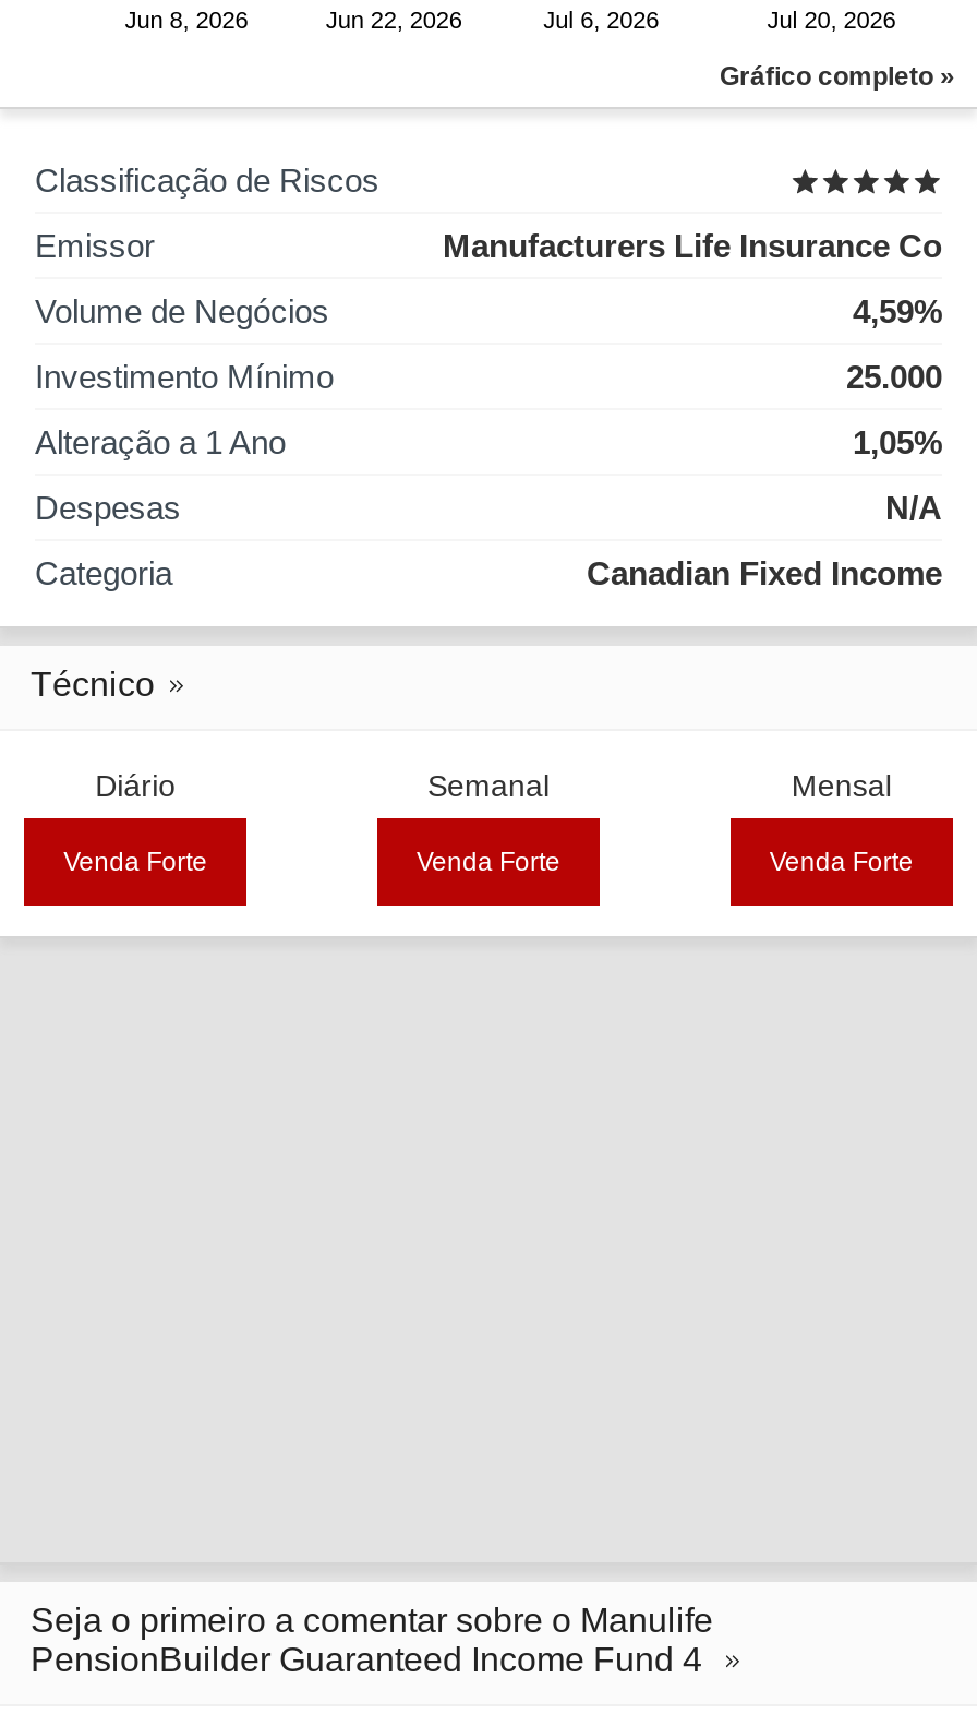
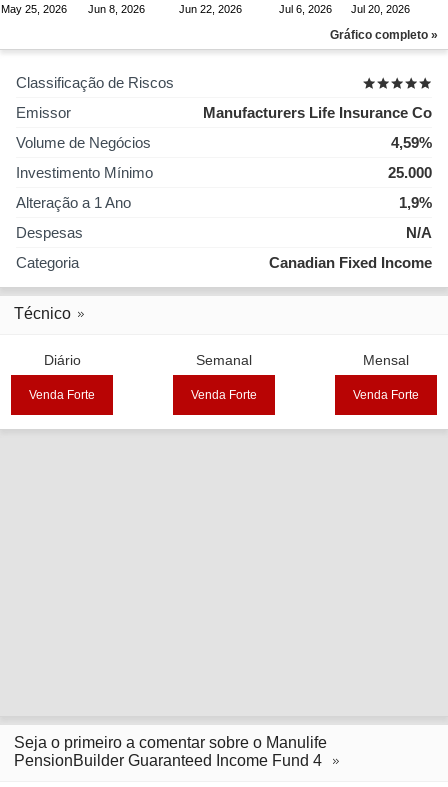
none -> [1,3,67,15] May 25, 2026
[853,424,942,461] 1,05% -> [399,194,432,211] 1,9%

